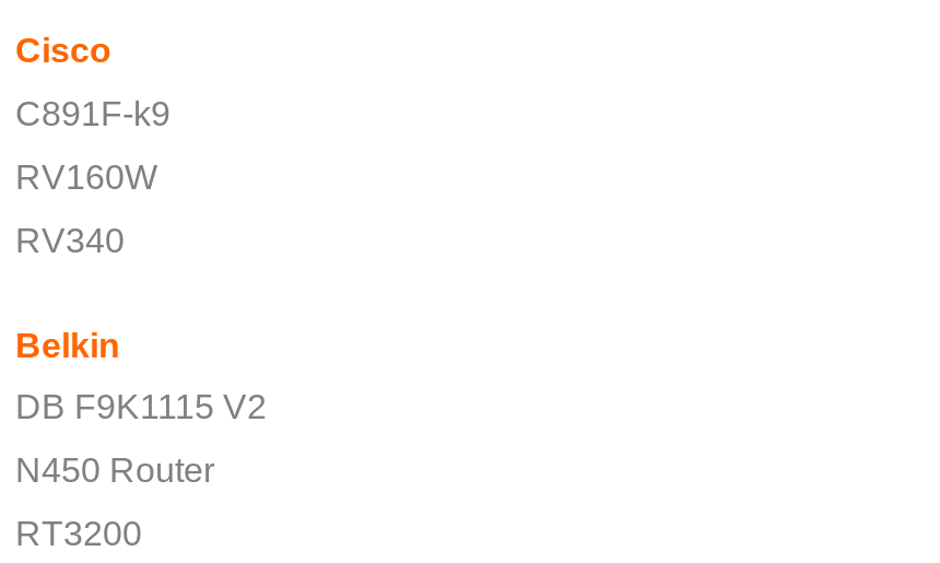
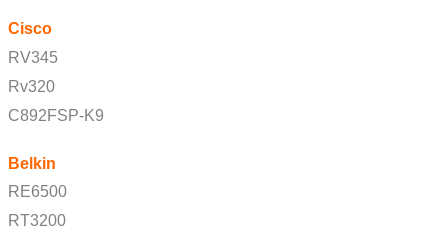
[15,95,171,132] C891F-k9 -> [8,49,58,66] RV345
[15,158,157,195] RV160W -> [8,78,55,95] Rv320
[15,221,125,258] RV340 -> [8,106,104,123] C892FSP-K9
[15,389,267,489] DB F9K1115 V2 | N450 Router -> [8,183,67,200] RE6500

